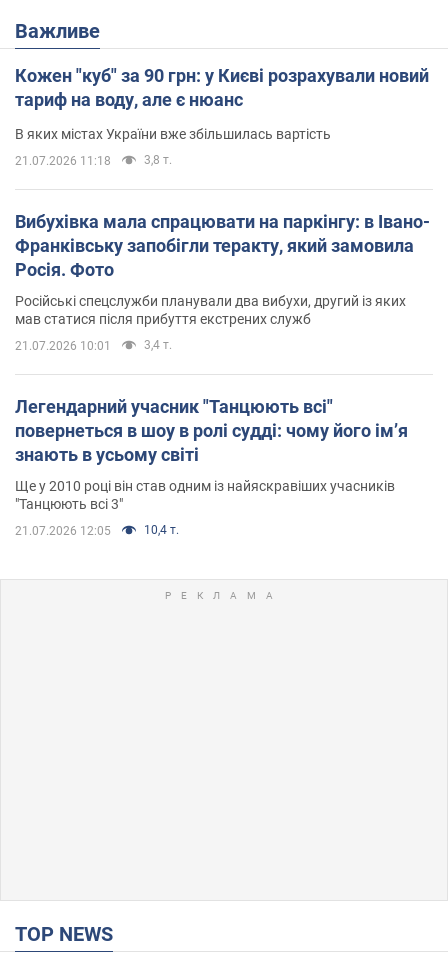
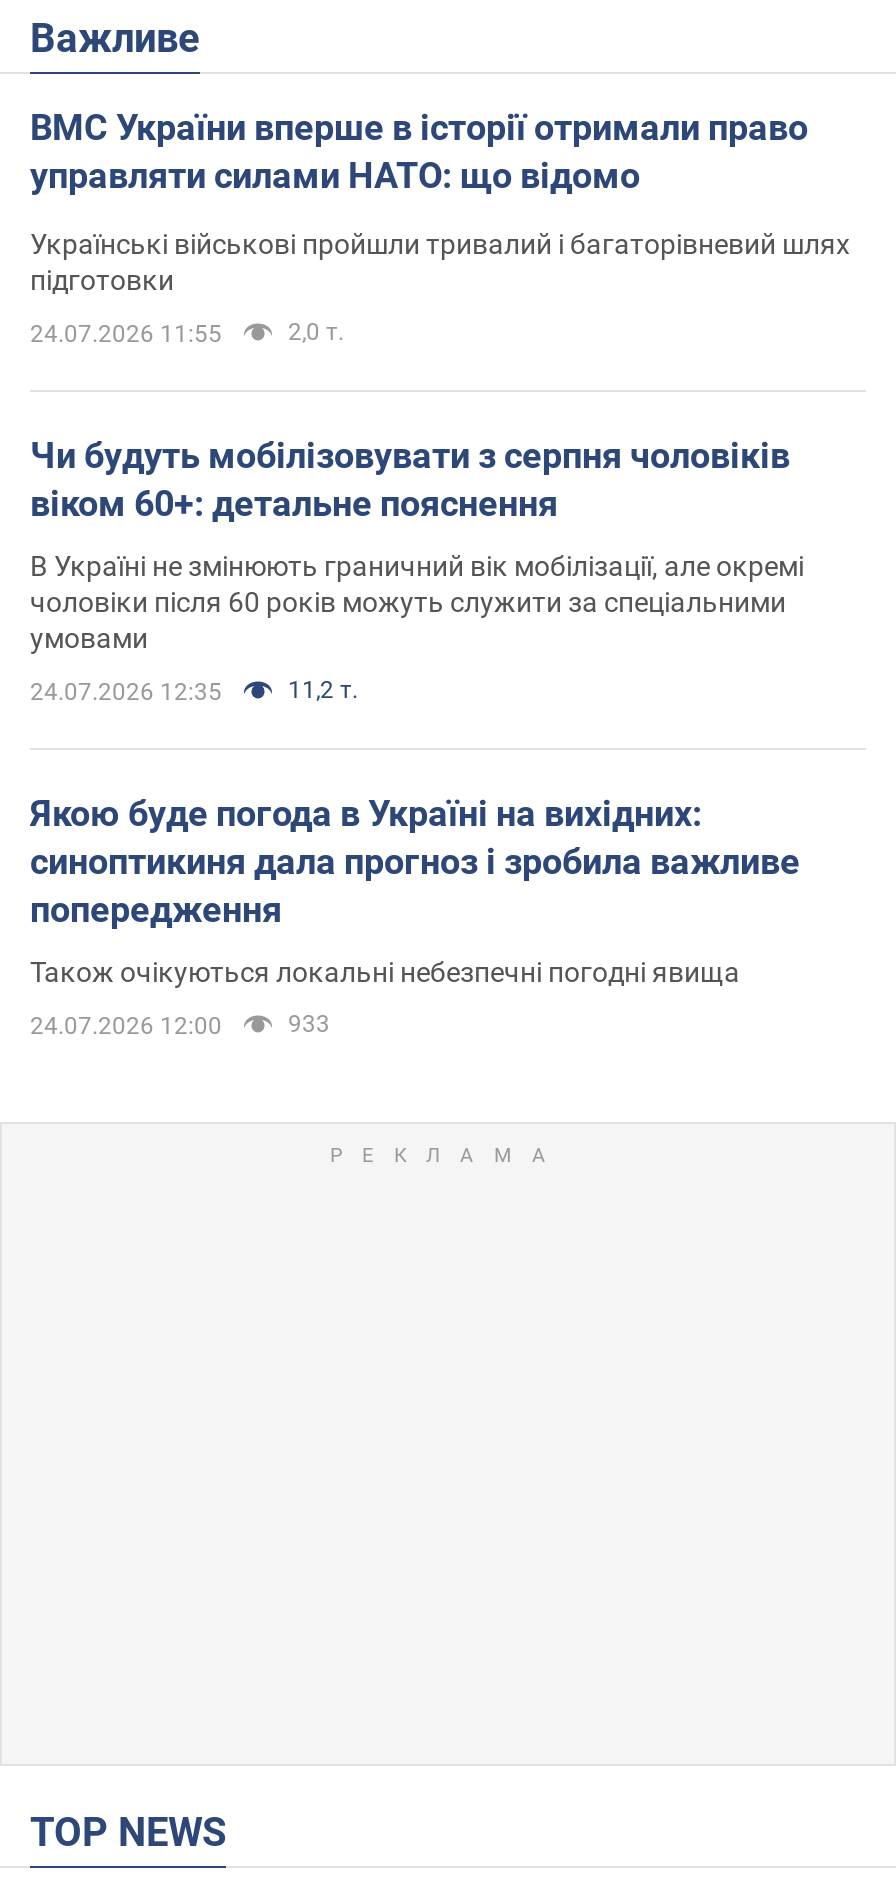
[15,65,429,110] Кожен "куб" за 90 грн: у Києві розрахували новий | тариф на воду, але є нюанс -> [30,106,808,196] ВМС України вперше в історії отримали право | управляти силами НАТО: що відомо
[15,126,331,142] В яких містах України вже збільшилась вартість -> [30,228,850,296] Українські військові пройшли тривалий і багаторівневий шлях | підготовки
[15,153,172,168] 21.07.2026 11:18 | 3,8 т. -> [30,318,344,348] 24.07.2026 11:55 | 2,0 т.
[15,211,430,280] Вибухівка мала спрацювати на паркінгу: в Івано- | Франківську запобігли теракту, який замовила | Росія. Фото -> [30,434,790,524] Чи будуть мобілізовувати з серпня чоловіків | віком 60+: детальне пояснення
[15,293,406,327] Російські спецслужби планували два вибухи, другий із яких | мав статися після прибуття екстрених служб -> [30,550,804,654] В Україні не змінюють граничний вік мобілізації, але окремі | чоловіки після 60 років можуть служити за спеціальними | умовами
[15,338,172,353] 21.07.2026 10:01 | 3,4 т. -> [30,676,358,706] 24.07.2026 12:35 | 11,2 т.
[15,396,408,465] Легендарний учасник "Танцюють всі" | повернеться в шоу в ролі судді: чому його імʼя | знають в усьому світі -> [30,792,800,930] Якою буде погода в Україні на вихідних: | синоптикиня дала прогноз і зробила важливе | попередження
[15,478,395,512] Ще у 2010 році він став одним із найяскравіших учасників | "Танцюють всі 3" -> [30,956,740,988] Також очікуються локальні небезпечні погодні явища
[15,523,179,538] 21.07.2026 12:05 | 10,4 т. -> [30,1010,330,1040] 24.07.2026 12:00 | 933

